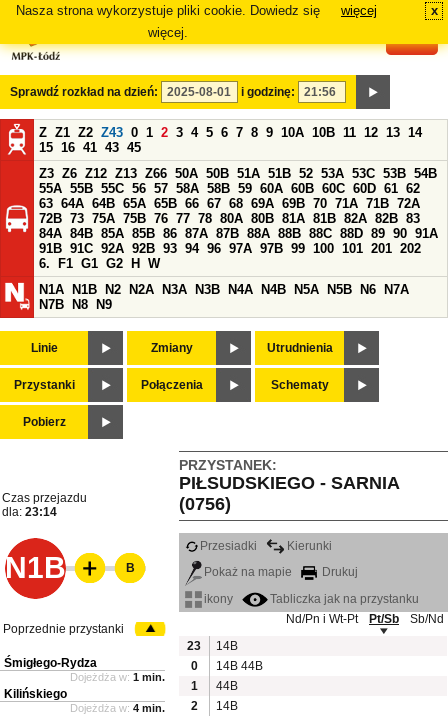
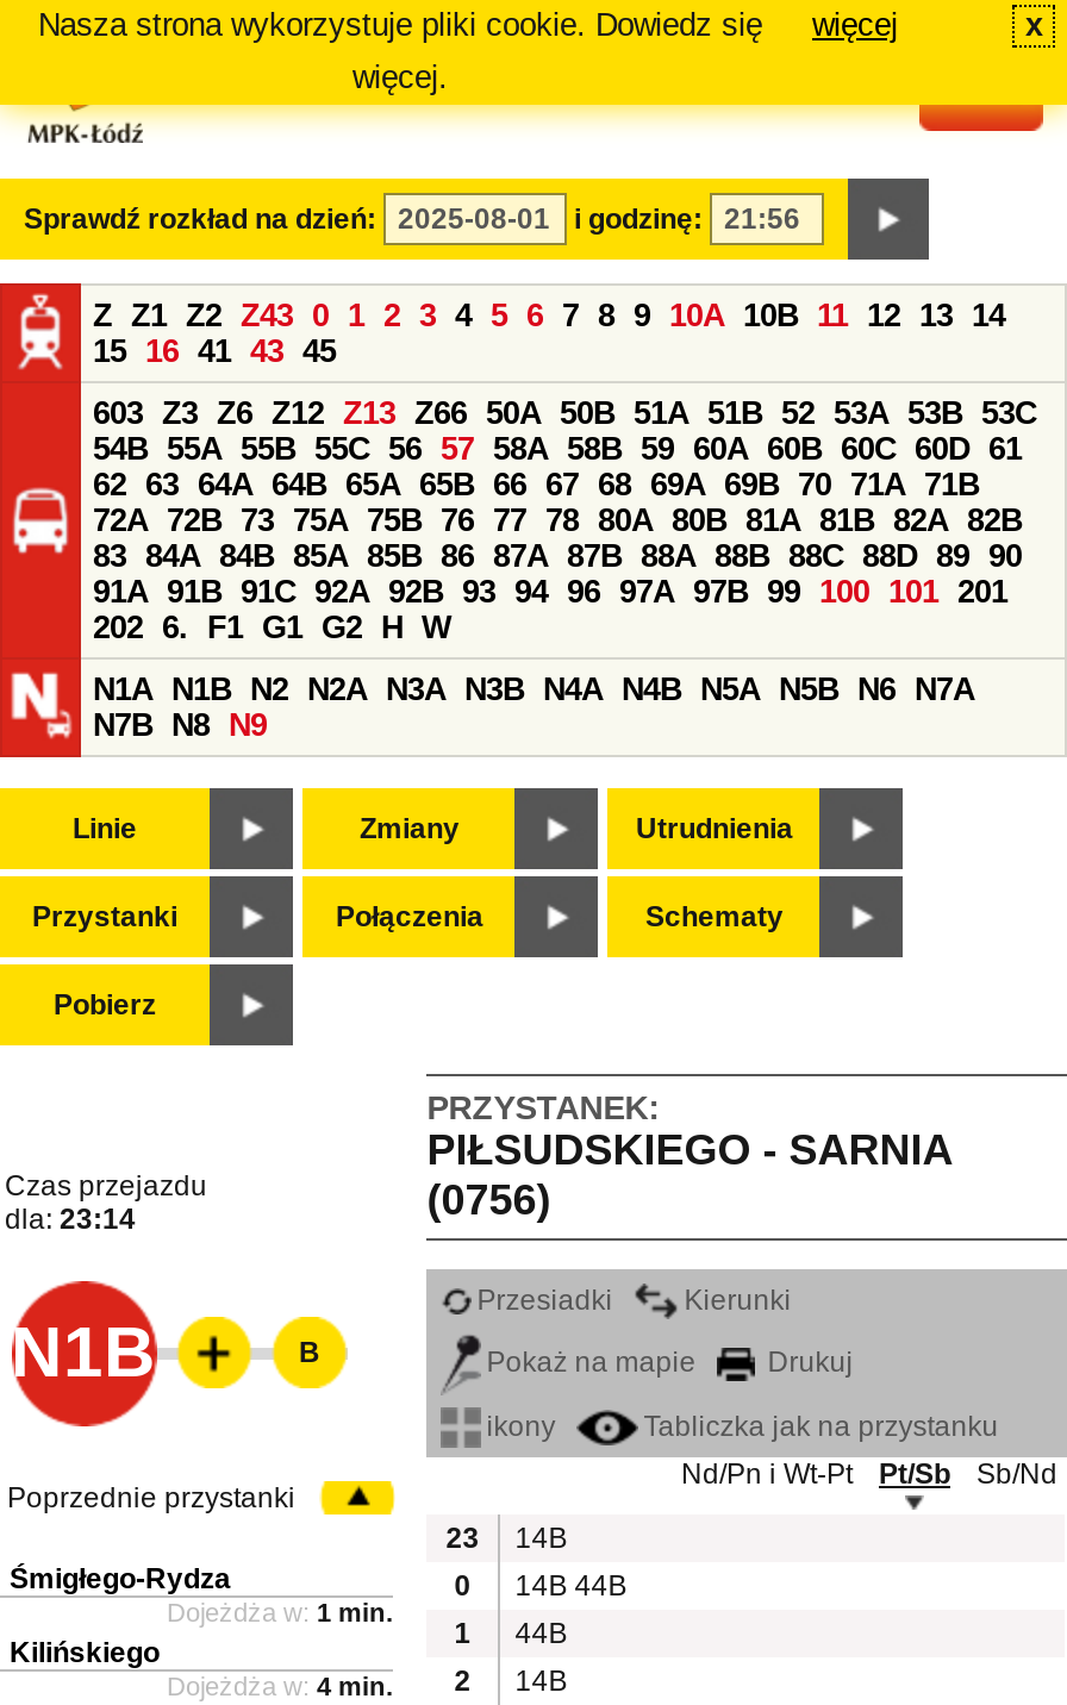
[39,166,438,271] Z3 Z6 Z12 Z13 Z66 50A 50B 51A 51B 52 53A 53C 53B 54B | 55A 55B 55C 56 57 58A 58B 59 60A 60B 60C 60D 61 62 | 63 64A 64B 65A 65B 66 67 68 69A 69B 70 71A 71B 72A | 72B 73 75A 75B 76 77 78 80A 80B 81A 81B 82A 82B 83 | 84A 84B 85A 85B 86 87A 87B 88A 88B 88C 88D 89 90 91A | 91B 91C 92A 92B 93 94 96 97A 97B 99 100 101 201 202 | 6. F1 G1 G2 H W -> [93,395,1036,645] 603 Z3 Z6 Z12 Z13 Z66 50A 50B 51A 51B 52 53A 53B 53C | 54B 55A 55B 55C 56 57 58A 58B 59 60A 60B 60C 60D 61 | 62 63 64A 64B 65A 65B 66 67 68 69A 69B 70 71A 71B | 72A 72B 73 75A 75B 76 77 78 80A 80B 81A 81B 82A 82B | 83 84A 84B 85A 85B 86 87A 87B 88A 88B 88C 88D 89 90 | 91A 91B 91C 92A 92B 93 94 96 97A 97B 99 100 101 201 | 202 6. F1 G1 G2 H W

